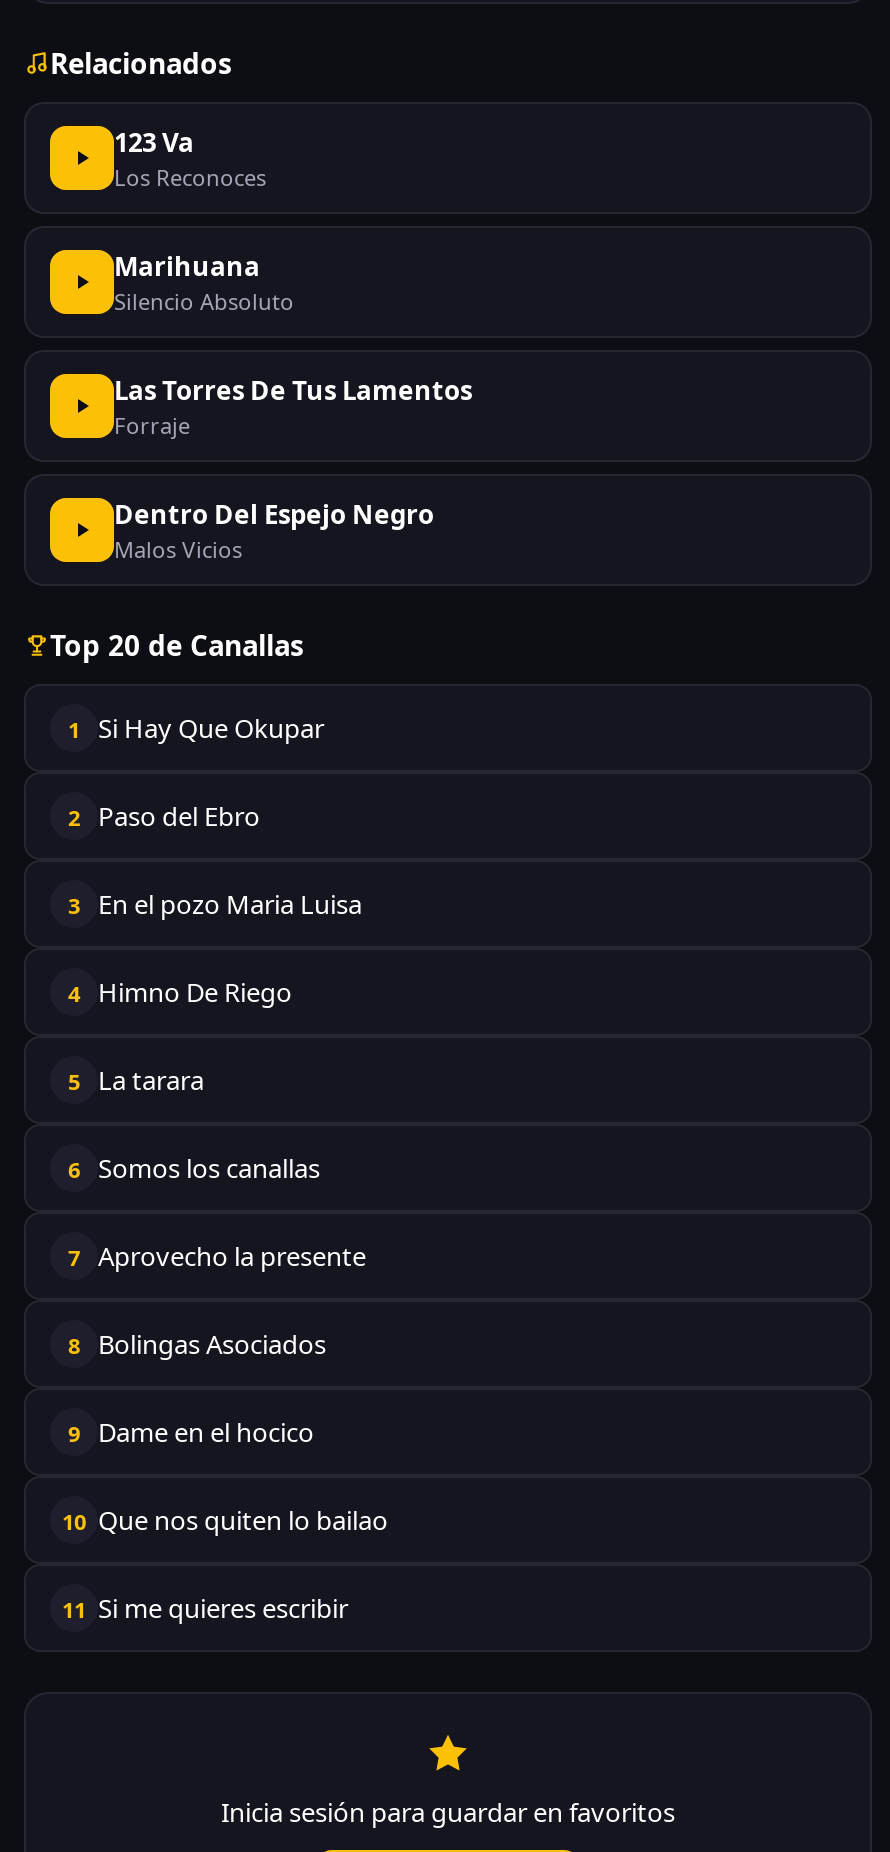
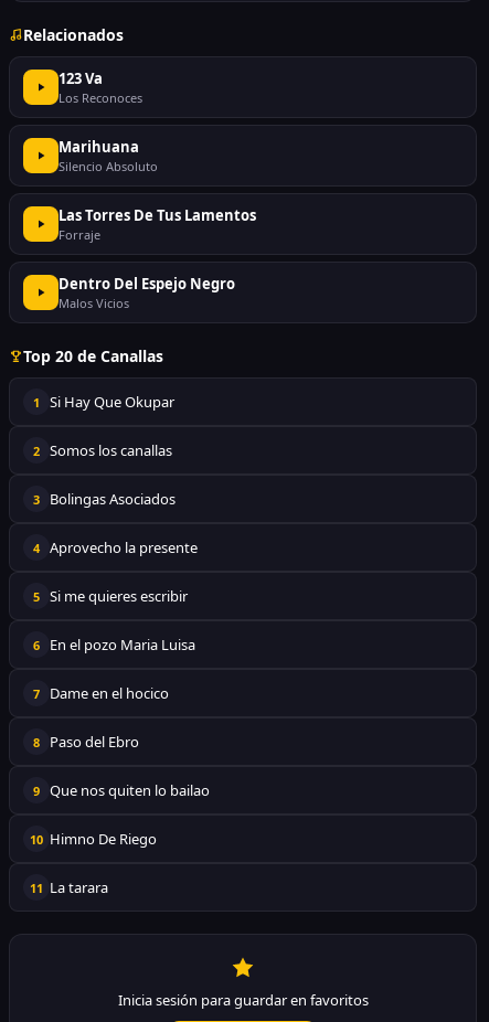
[68,798,260,834] 2 Paso del Ebro -> [33,440,172,460] 2 Somos los canallas
[68,886,362,922] 3 En el pozo Maria Luisa -> [33,489,176,509] 3 Bolingas Asociados
[68,974,292,1010] 4 Himno De Riego -> [33,537,198,557] 4 Aprovecho la presente
[68,1062,204,1098] 5 La tarara -> [33,586,188,606] 5 Si me quieres escribir
[68,1150,320,1186] 6 Somos los canallas -> [33,635,195,654] 6 En el pozo Maria Luisa
[68,1238,366,1274] 7 Aprovecho la presente -> [33,683,169,703] 7 Dame en el hocico
[68,1326,326,1362] 8 Bolingas Asociados -> [33,732,139,752] 8 Paso del Ebro
[68,1414,314,1450] 9 Dame en el hocico -> [33,780,210,800] 9 Que nos quiten lo bailao
[62,1502,388,1538] 10 Que nos quiten lo bailao -> [30,829,157,849] 10 Himno De Riego
[62,1590,348,1626] 11 Si me quieres escribir -> [30,877,108,897] 11 La tarara

